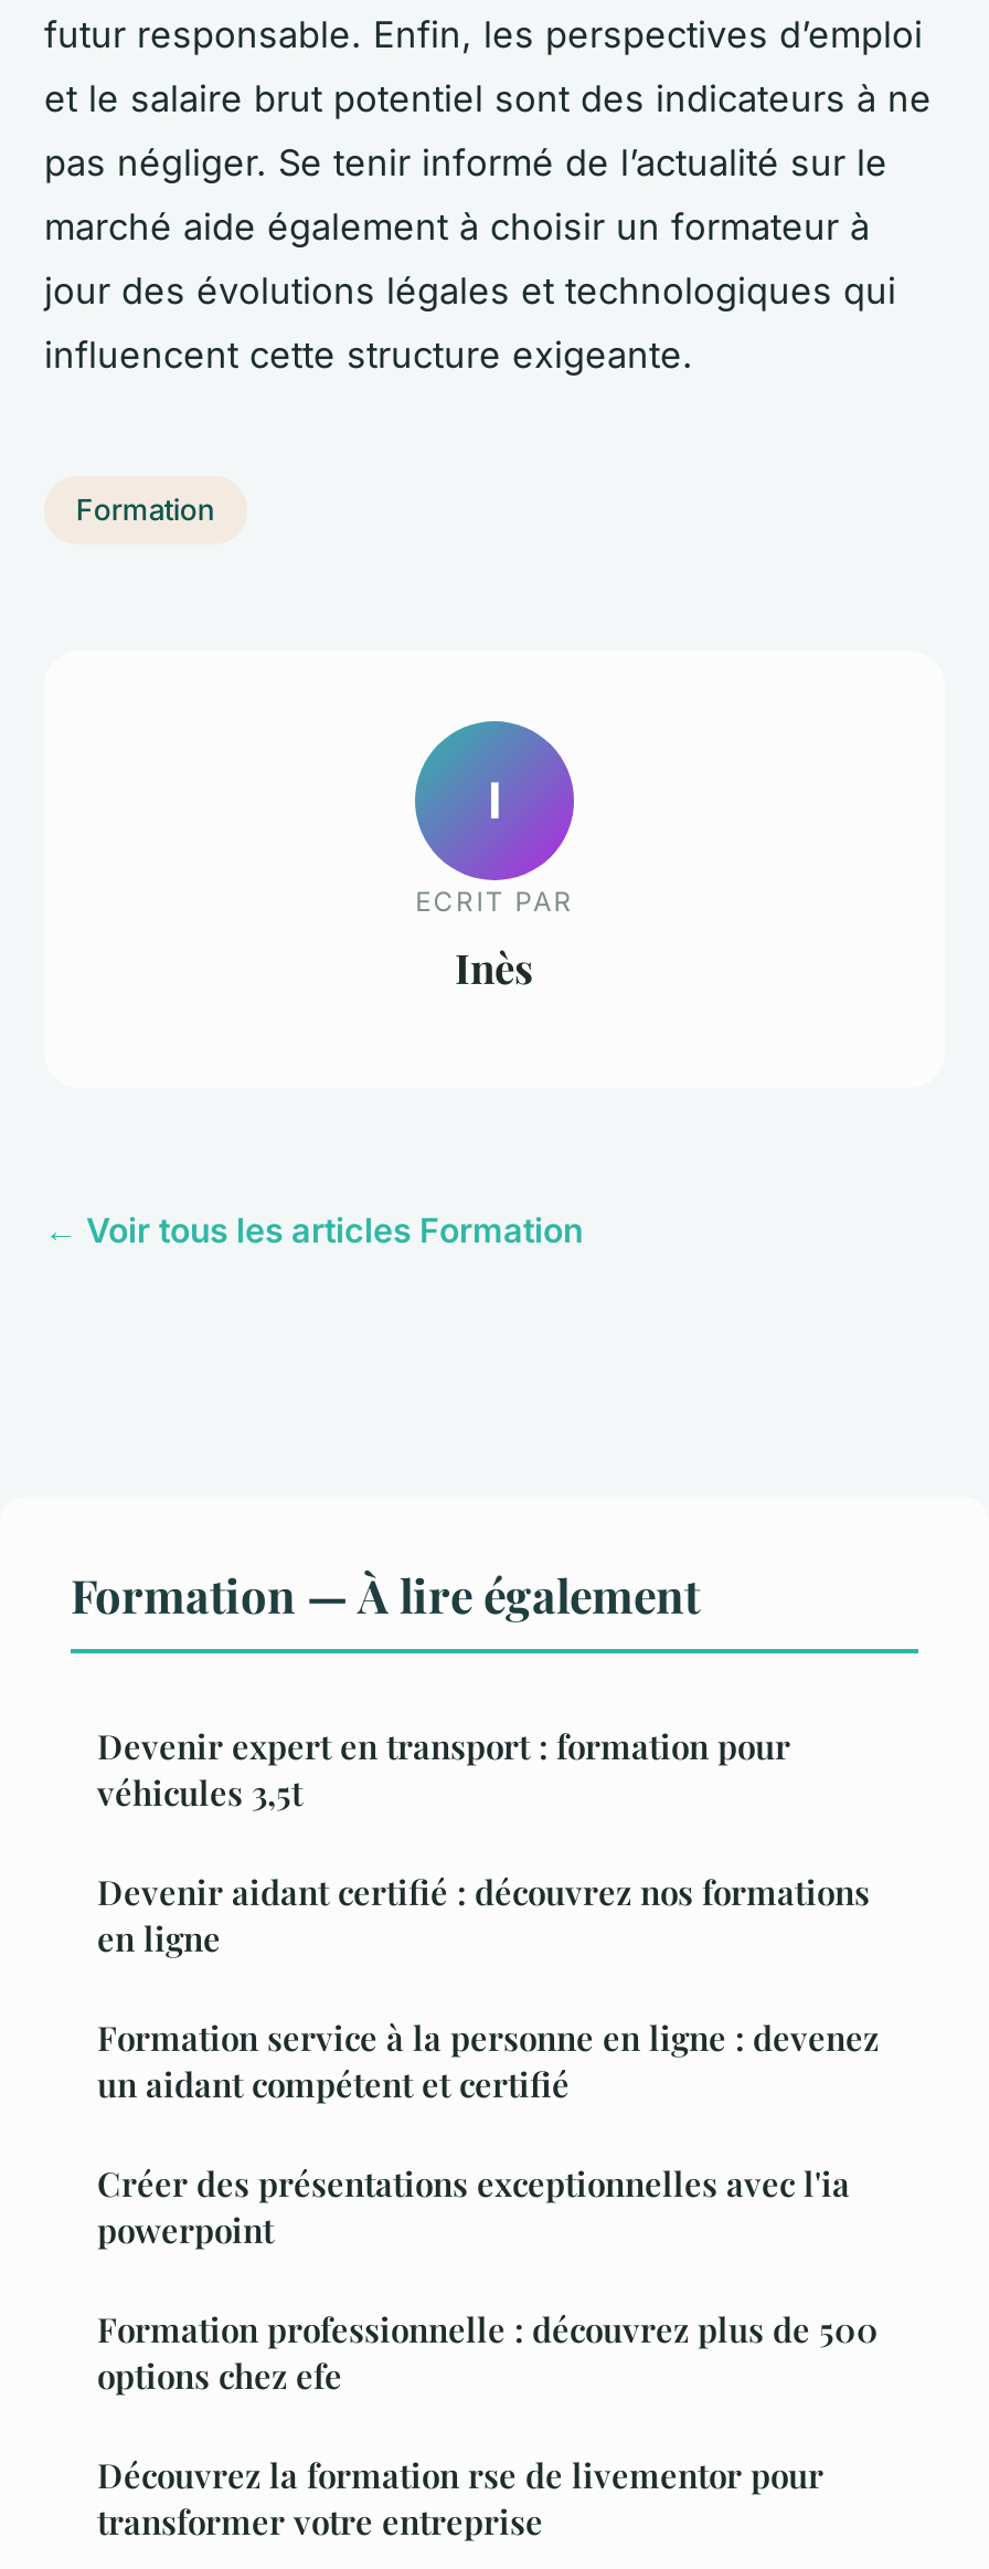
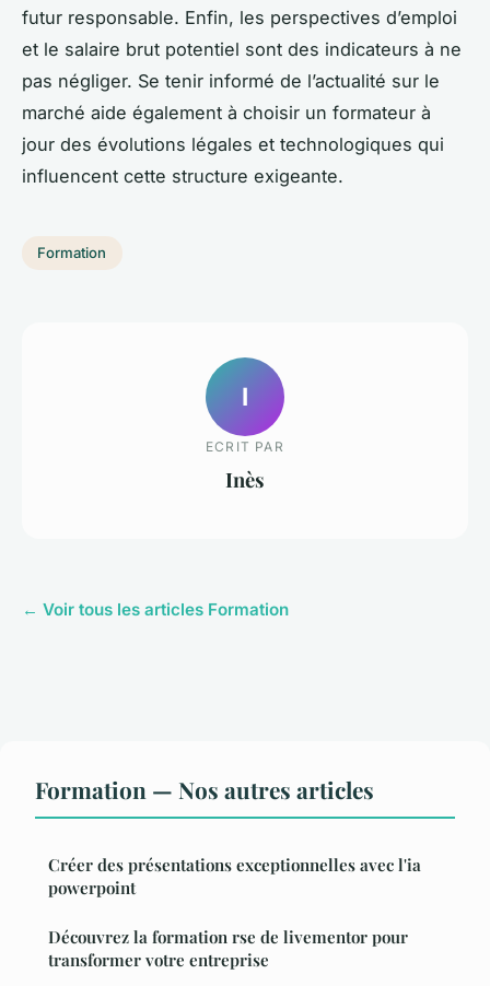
[71,1562,879,2105] Formation — À lire également | Devenir expert en transport : formation pour | véhicules 3,5t | Devenir aidant certifié : découvrez nos formations | en ligne | Formation service à la personne en ligne : devenez | un aidant compétent et certifié -> [35,773,374,804] Formation — Nos autres articles
[97,2306,879,2397] Formation professionnelle : découvrez plus de 500 | options chez efe -> none

